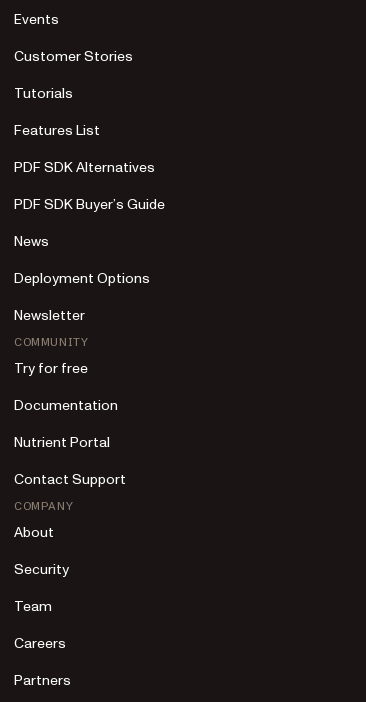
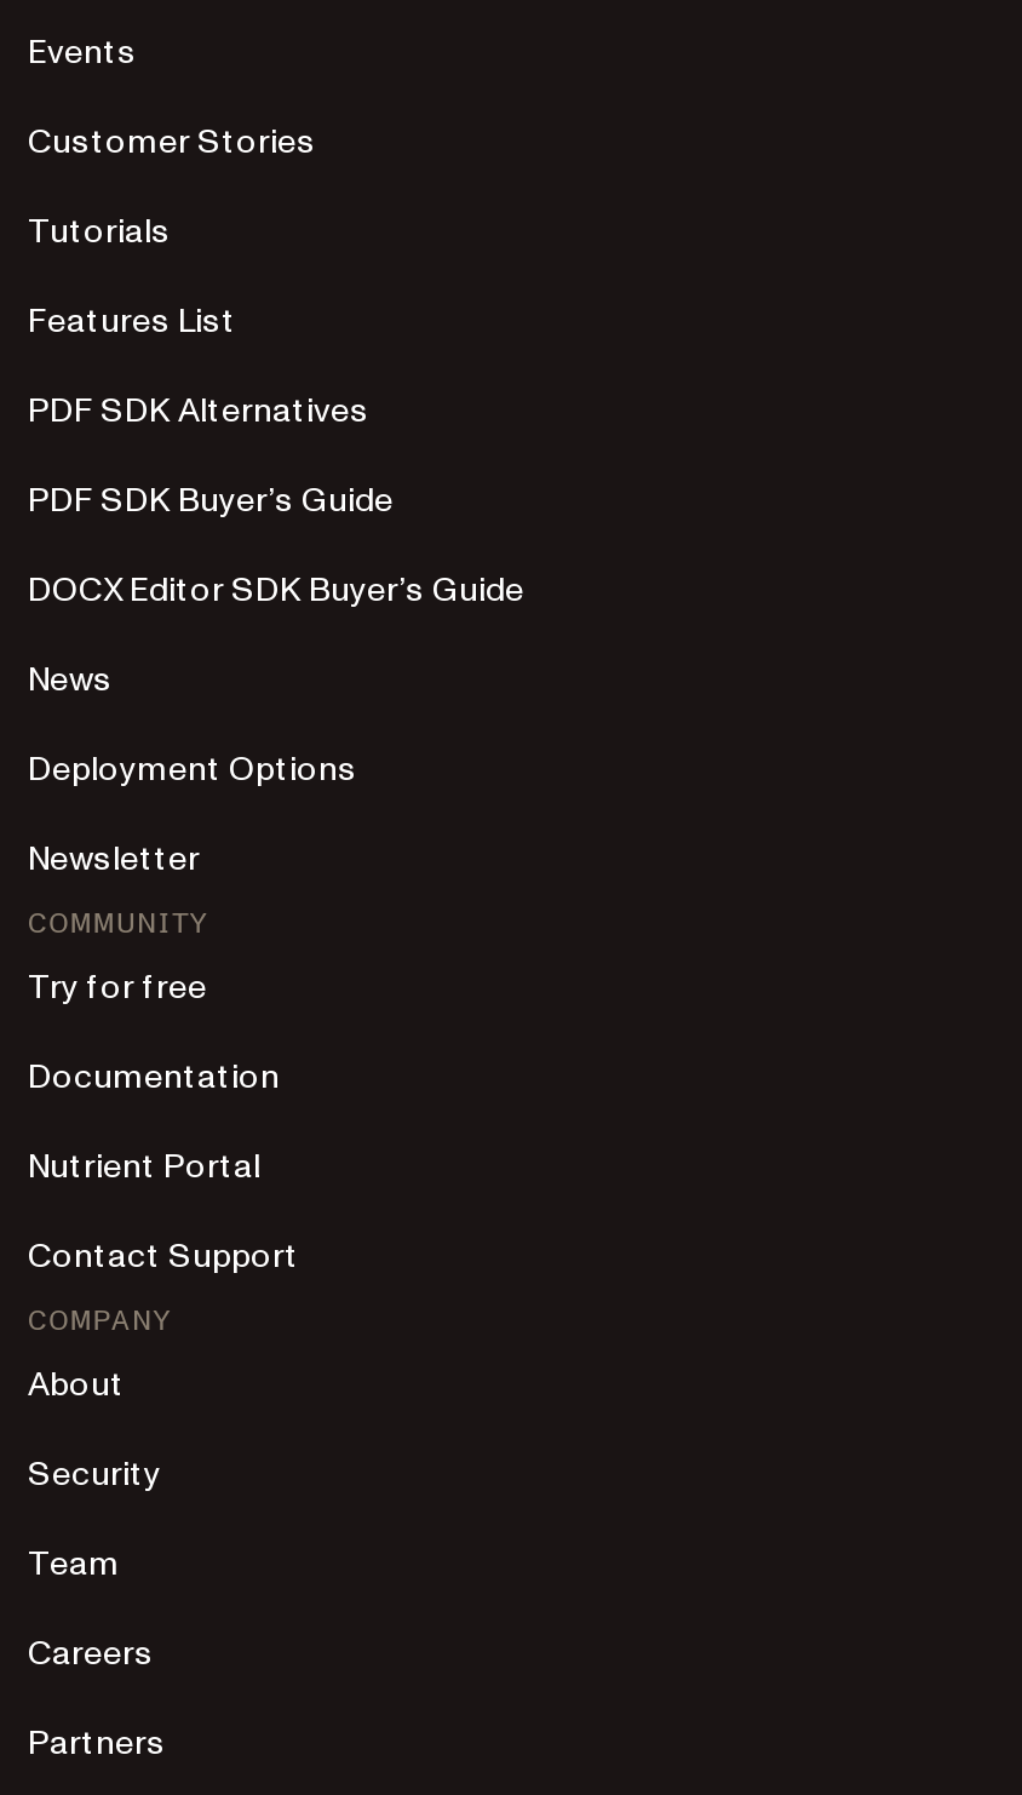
none -> [28,566,524,612] DOCX Editor SDK Buyer’s Guide

